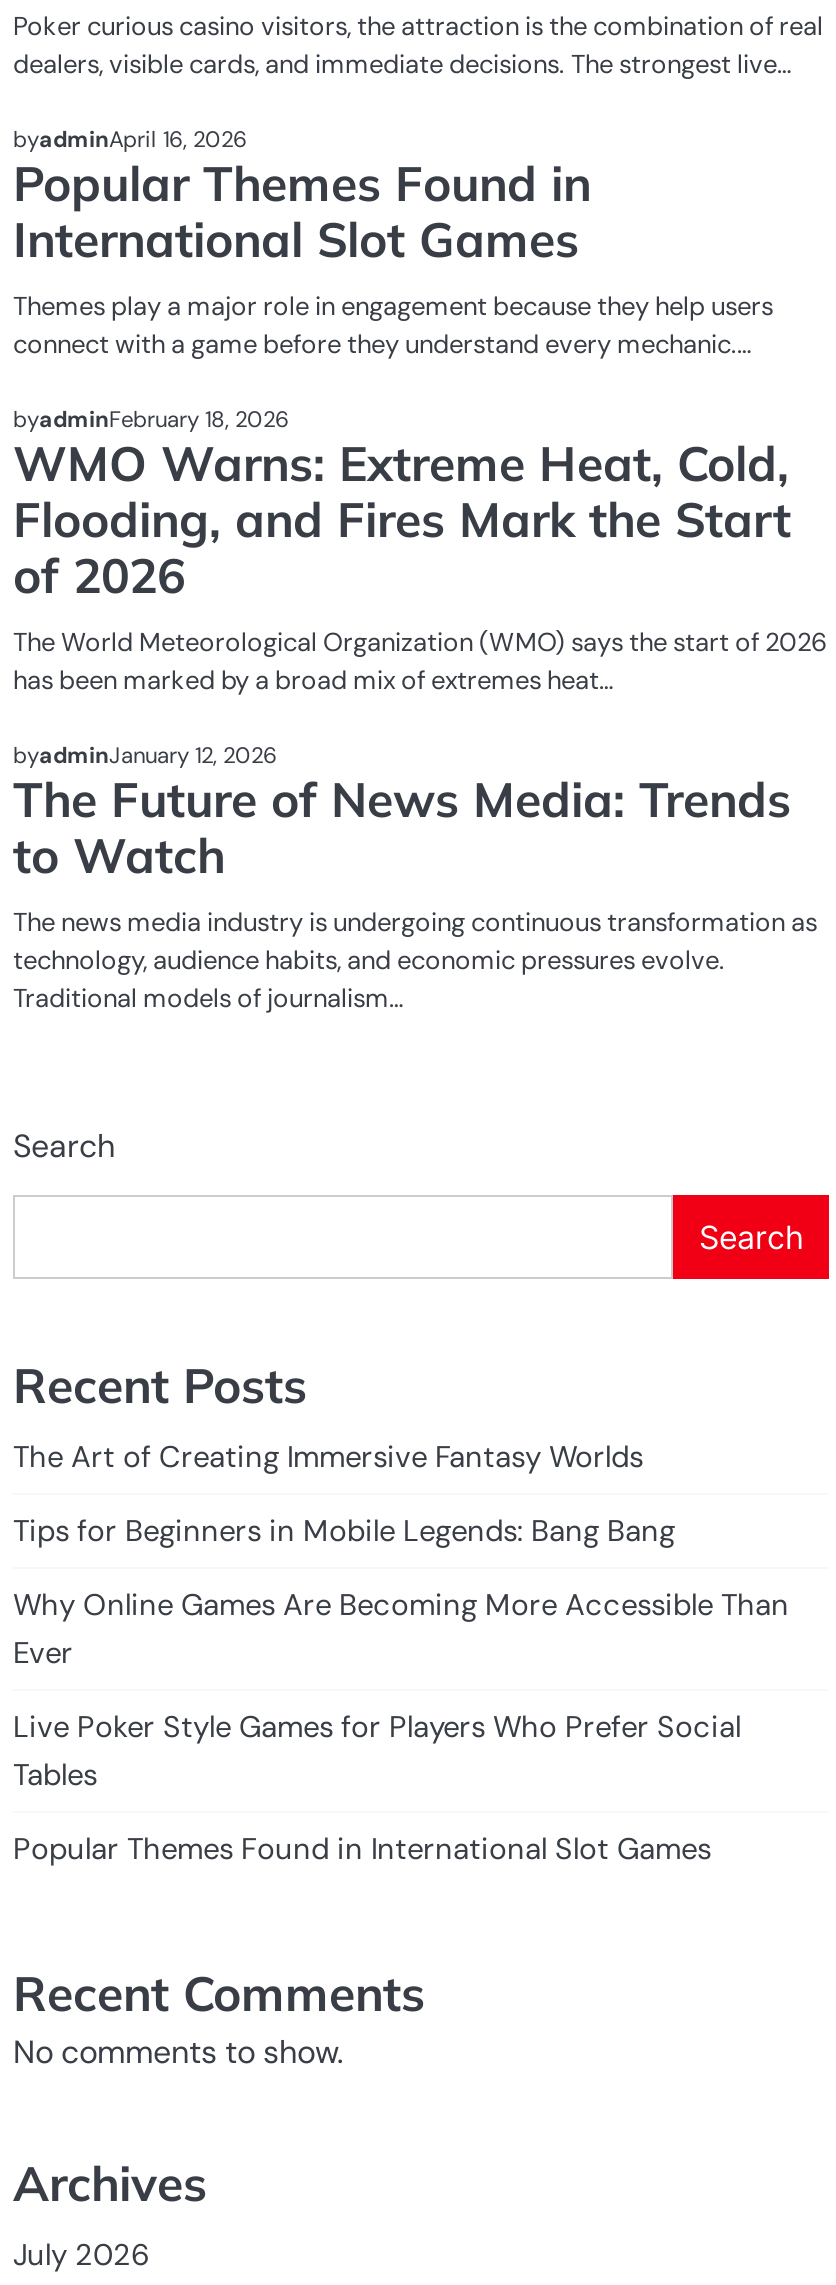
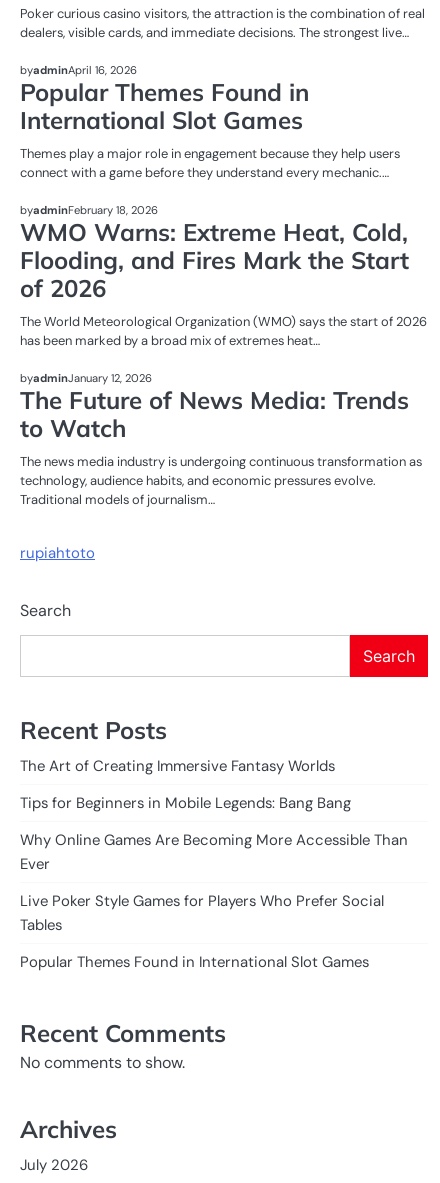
none -> [20,543,95,563] rupiahtoto

